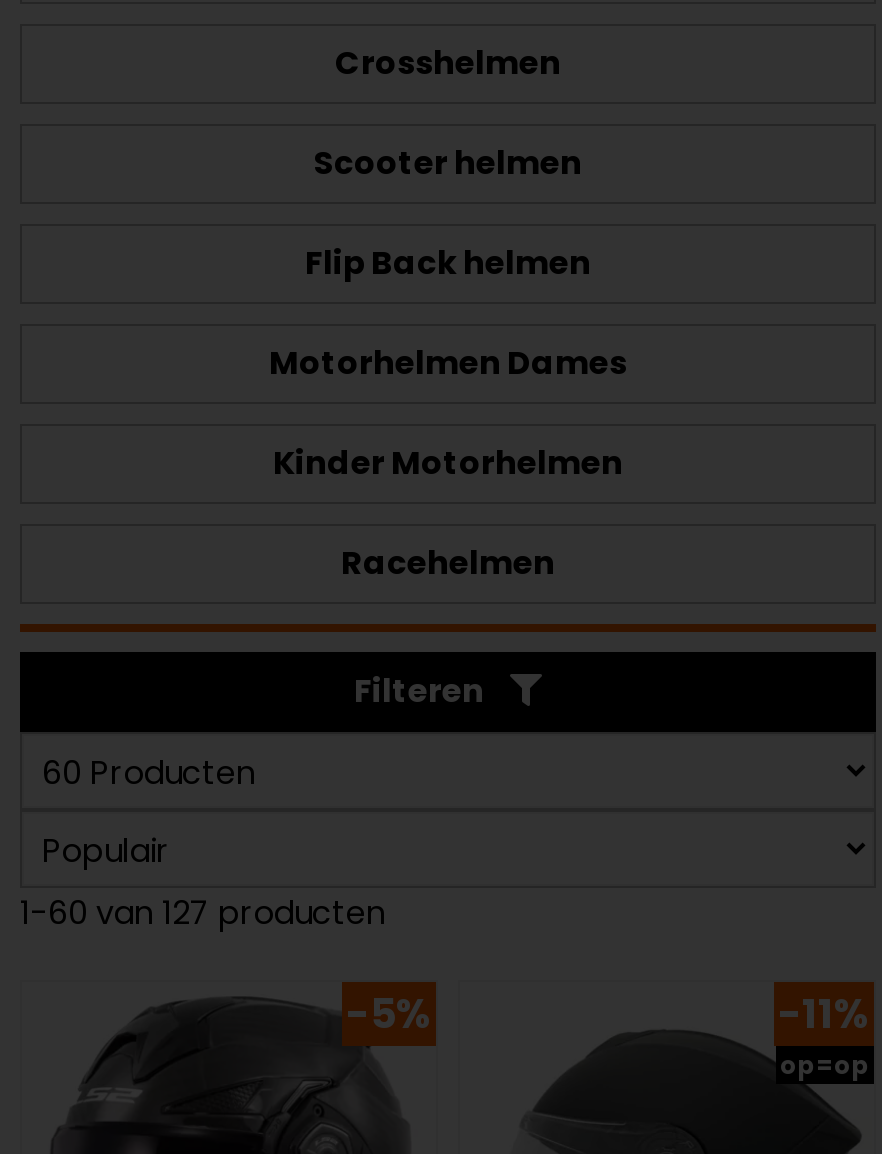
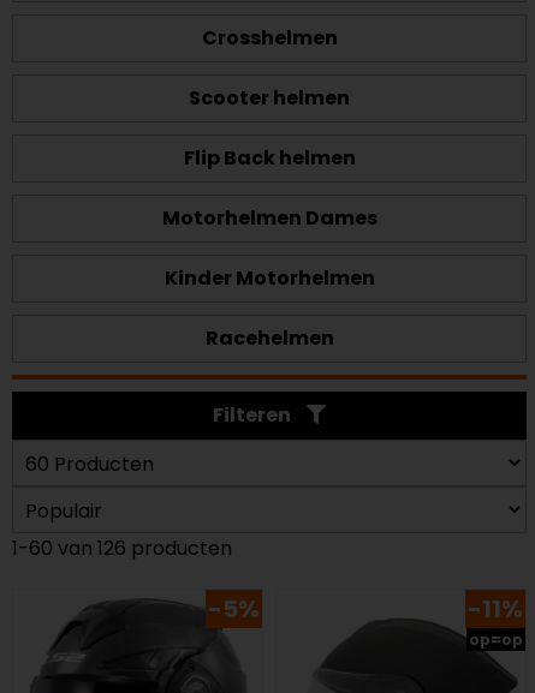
[20,890,386,936] 1-60 van 127 producten -> [12,534,232,562] 1-60 van 126 producten

